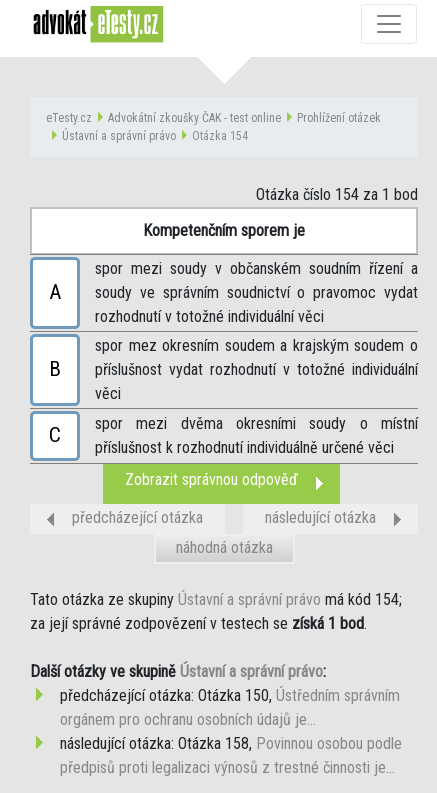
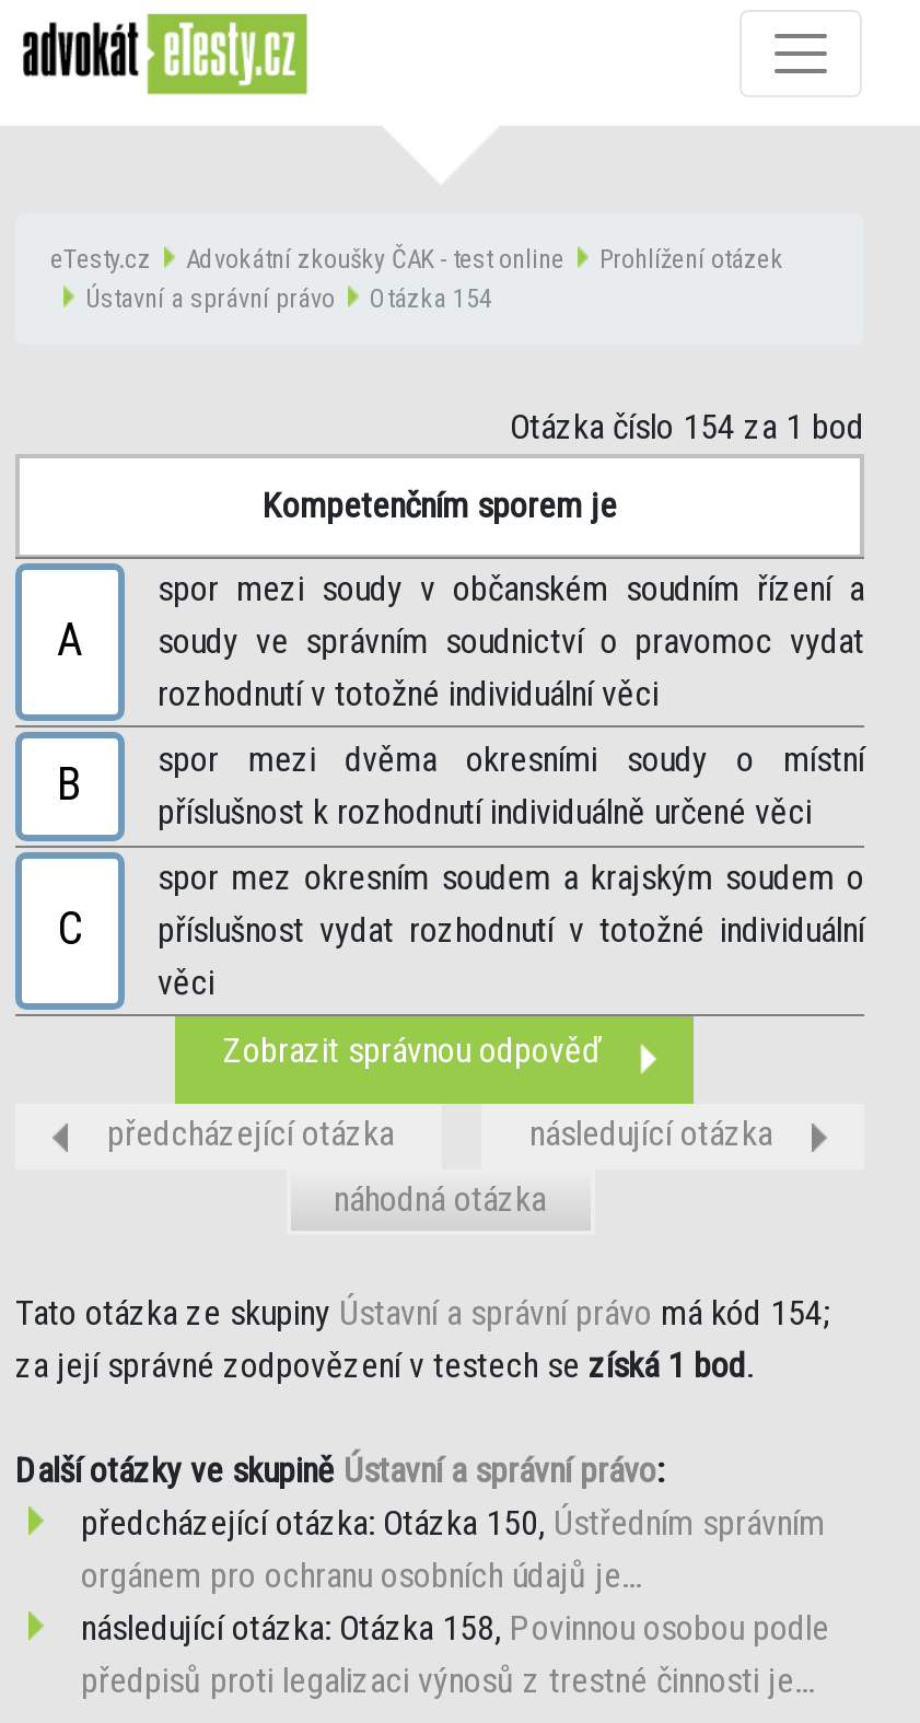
moved [95,336,418,403] -> [158,857,864,1004]: spor mez okresním soudem a krajským soudem o | příslušnost vydat rozhodnutí v totožné individuální | věci
moved [49,414,418,457] -> [57,739,864,955]: C | spor mezi dvěma okresními soudy o místní | příslušnost k rozhodnutí individuálně určené věci

